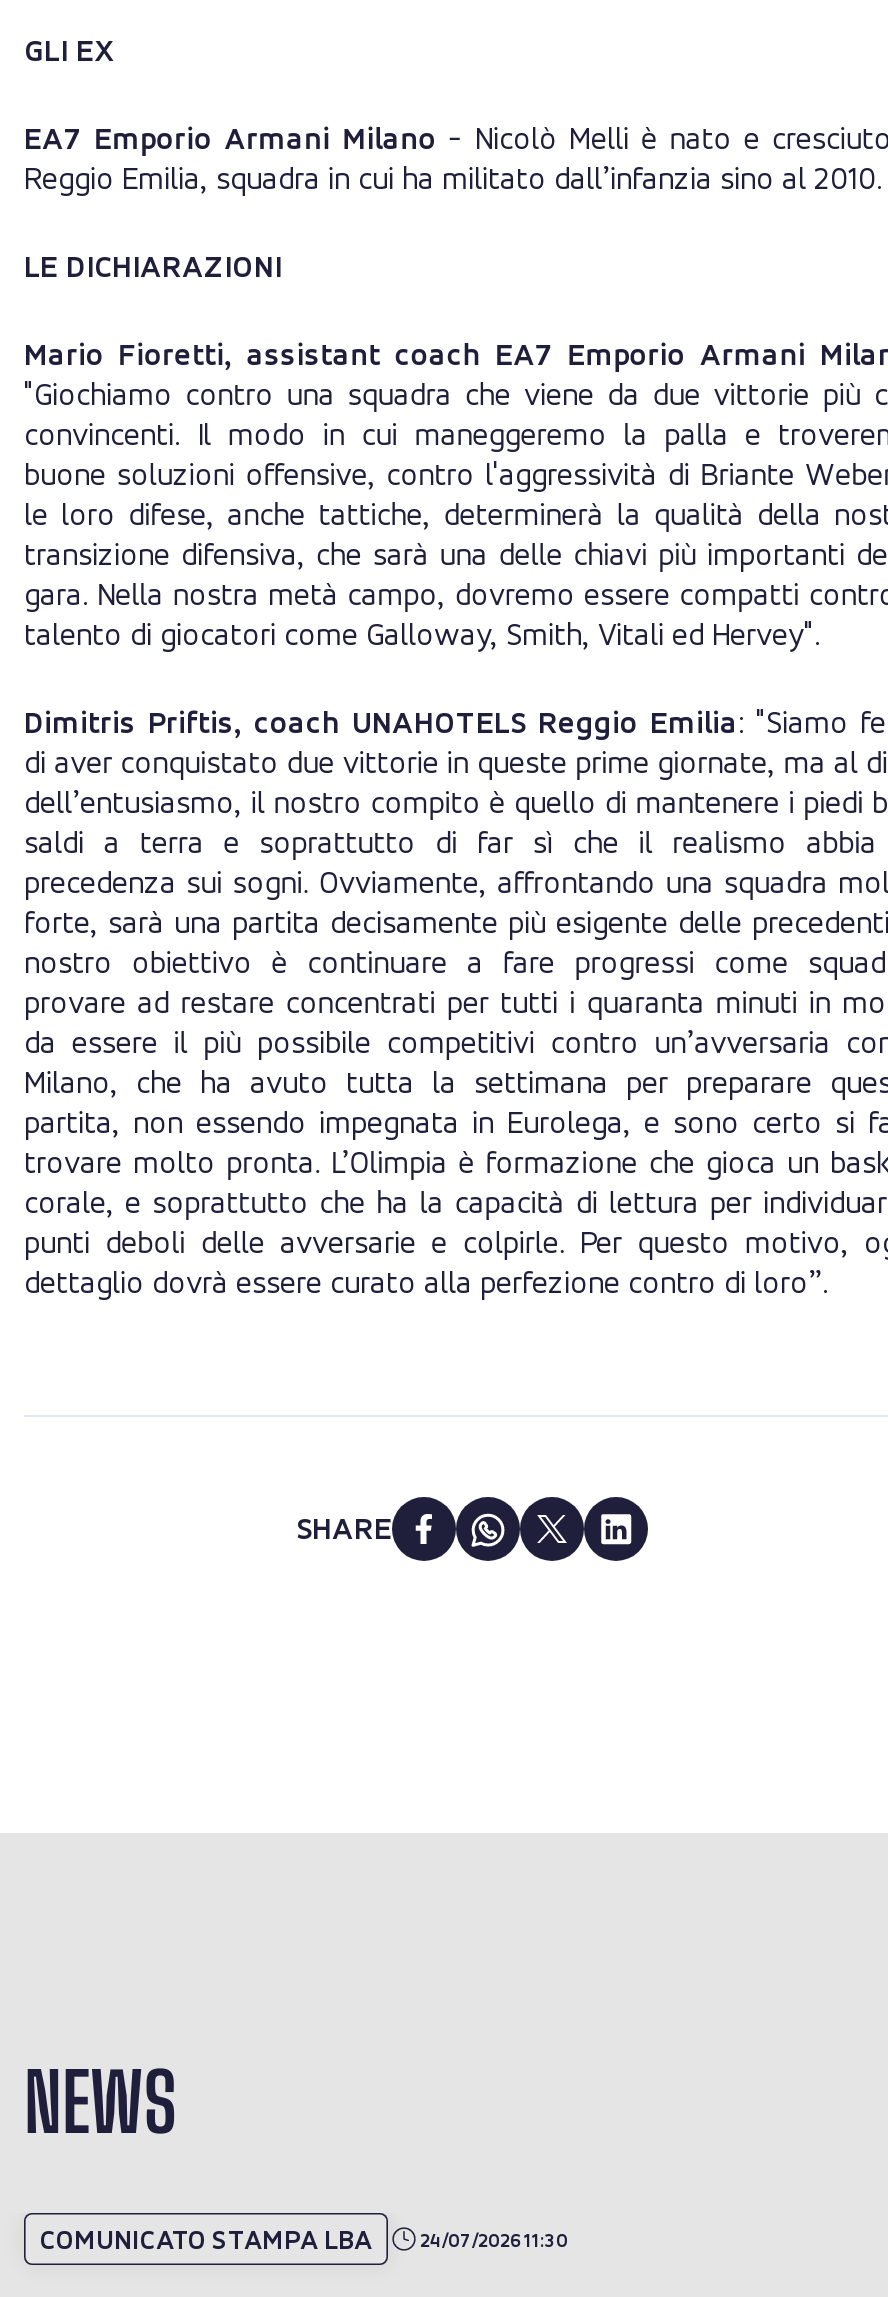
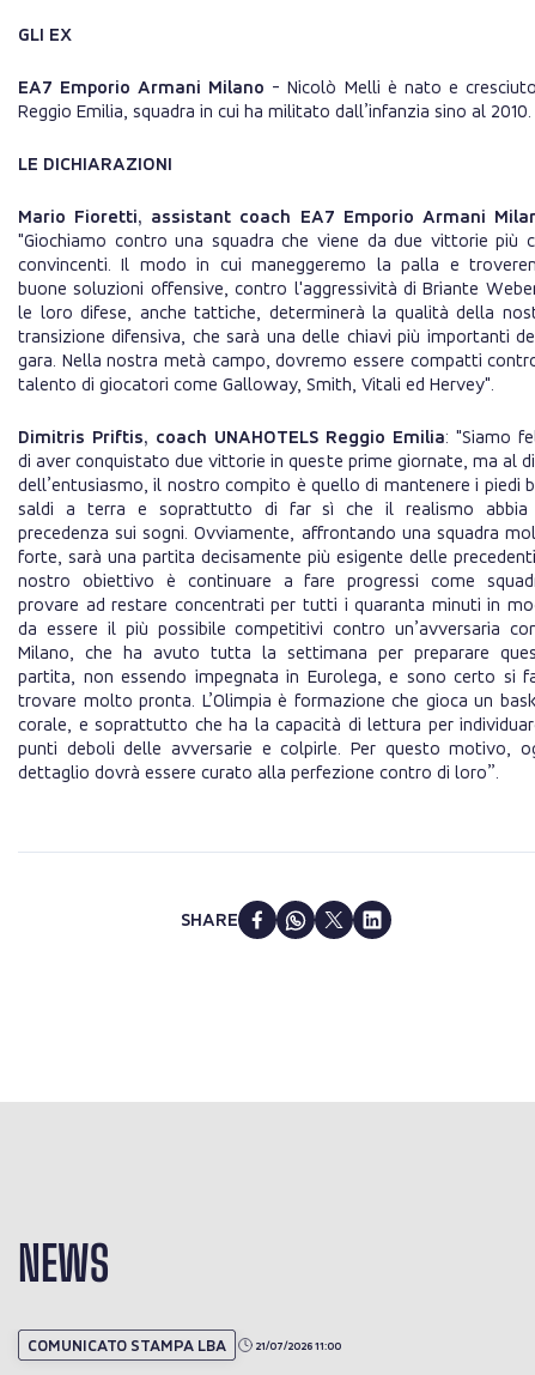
[420,2229,568,2251] 24/07/2026 11:30 -> [255,1339,341,1352] 21/07/2026 11:00

